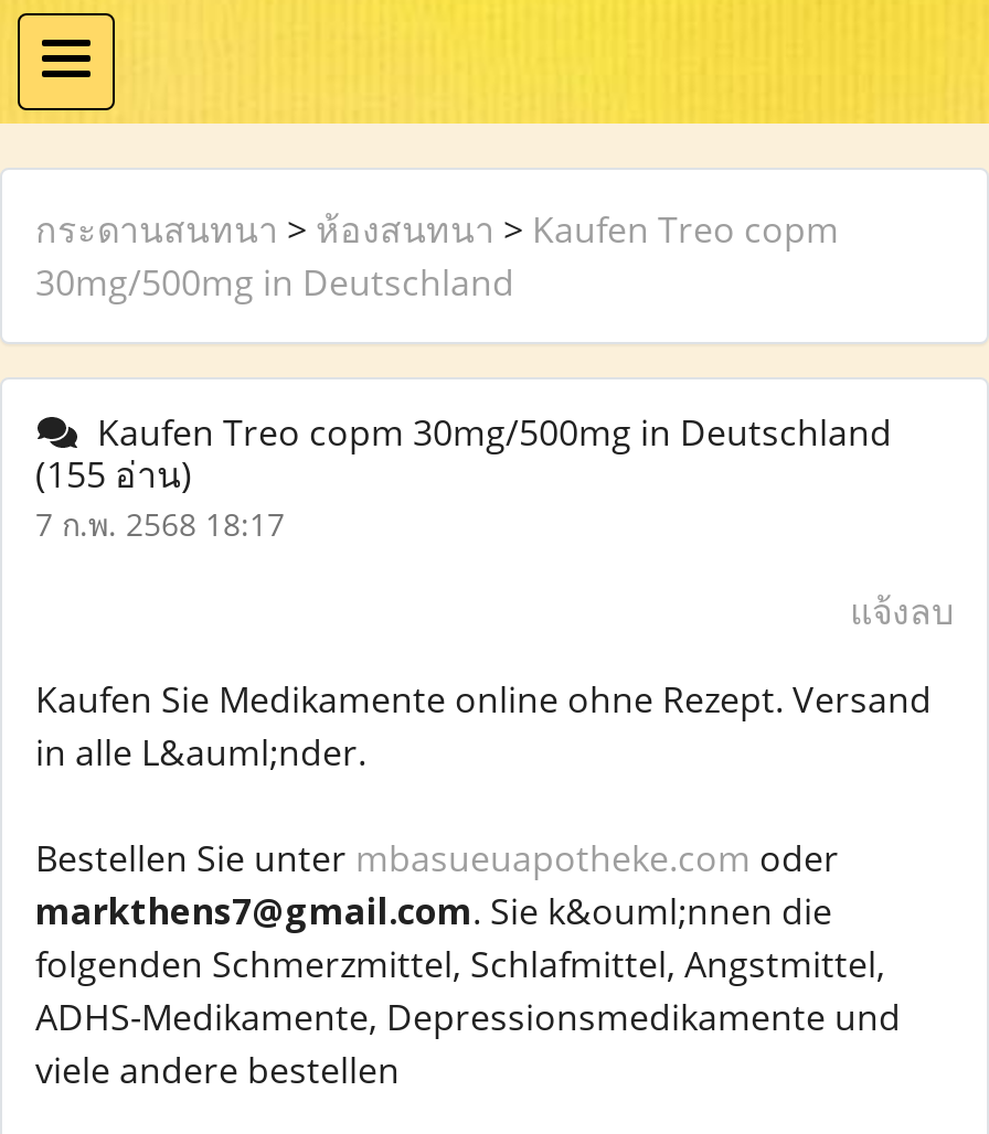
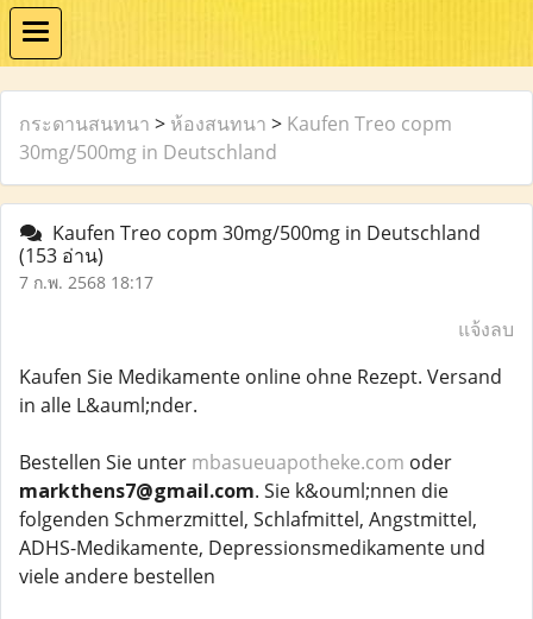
[35,450,192,499] (155 อ่าน) -> [19,242,104,269] (153 อ่าน)

